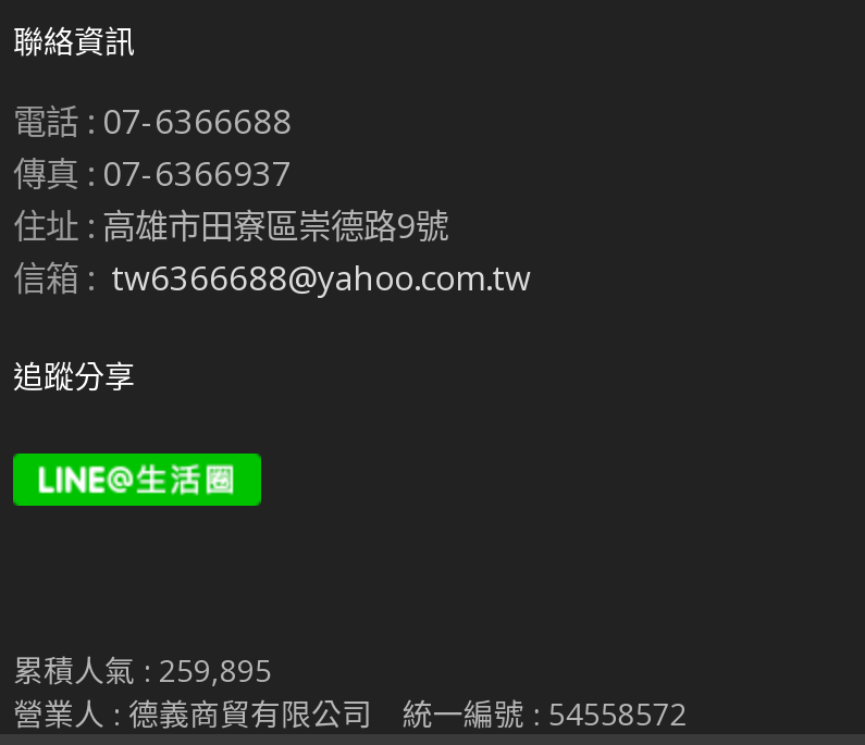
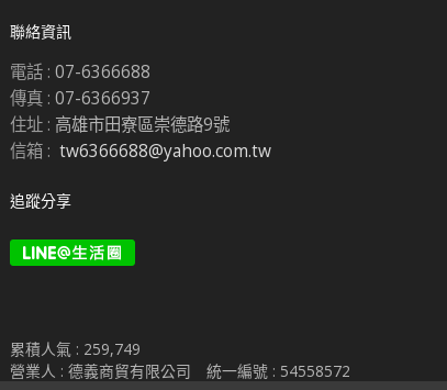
[13,649,272,690] 累積人氣 : 259,895 -> [10,338,141,359] 累積人氣 : 259,749

